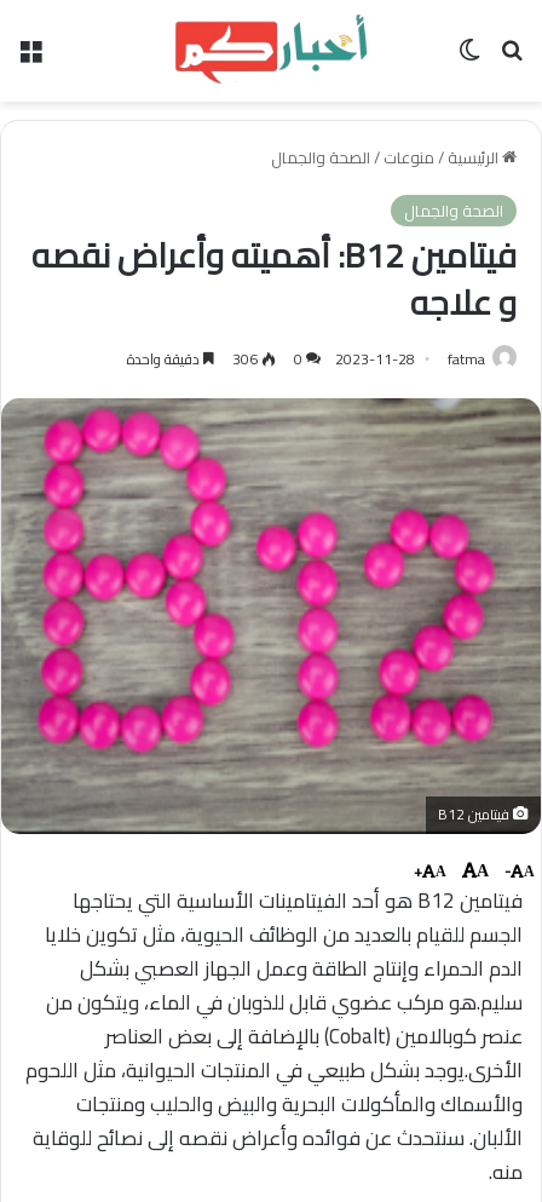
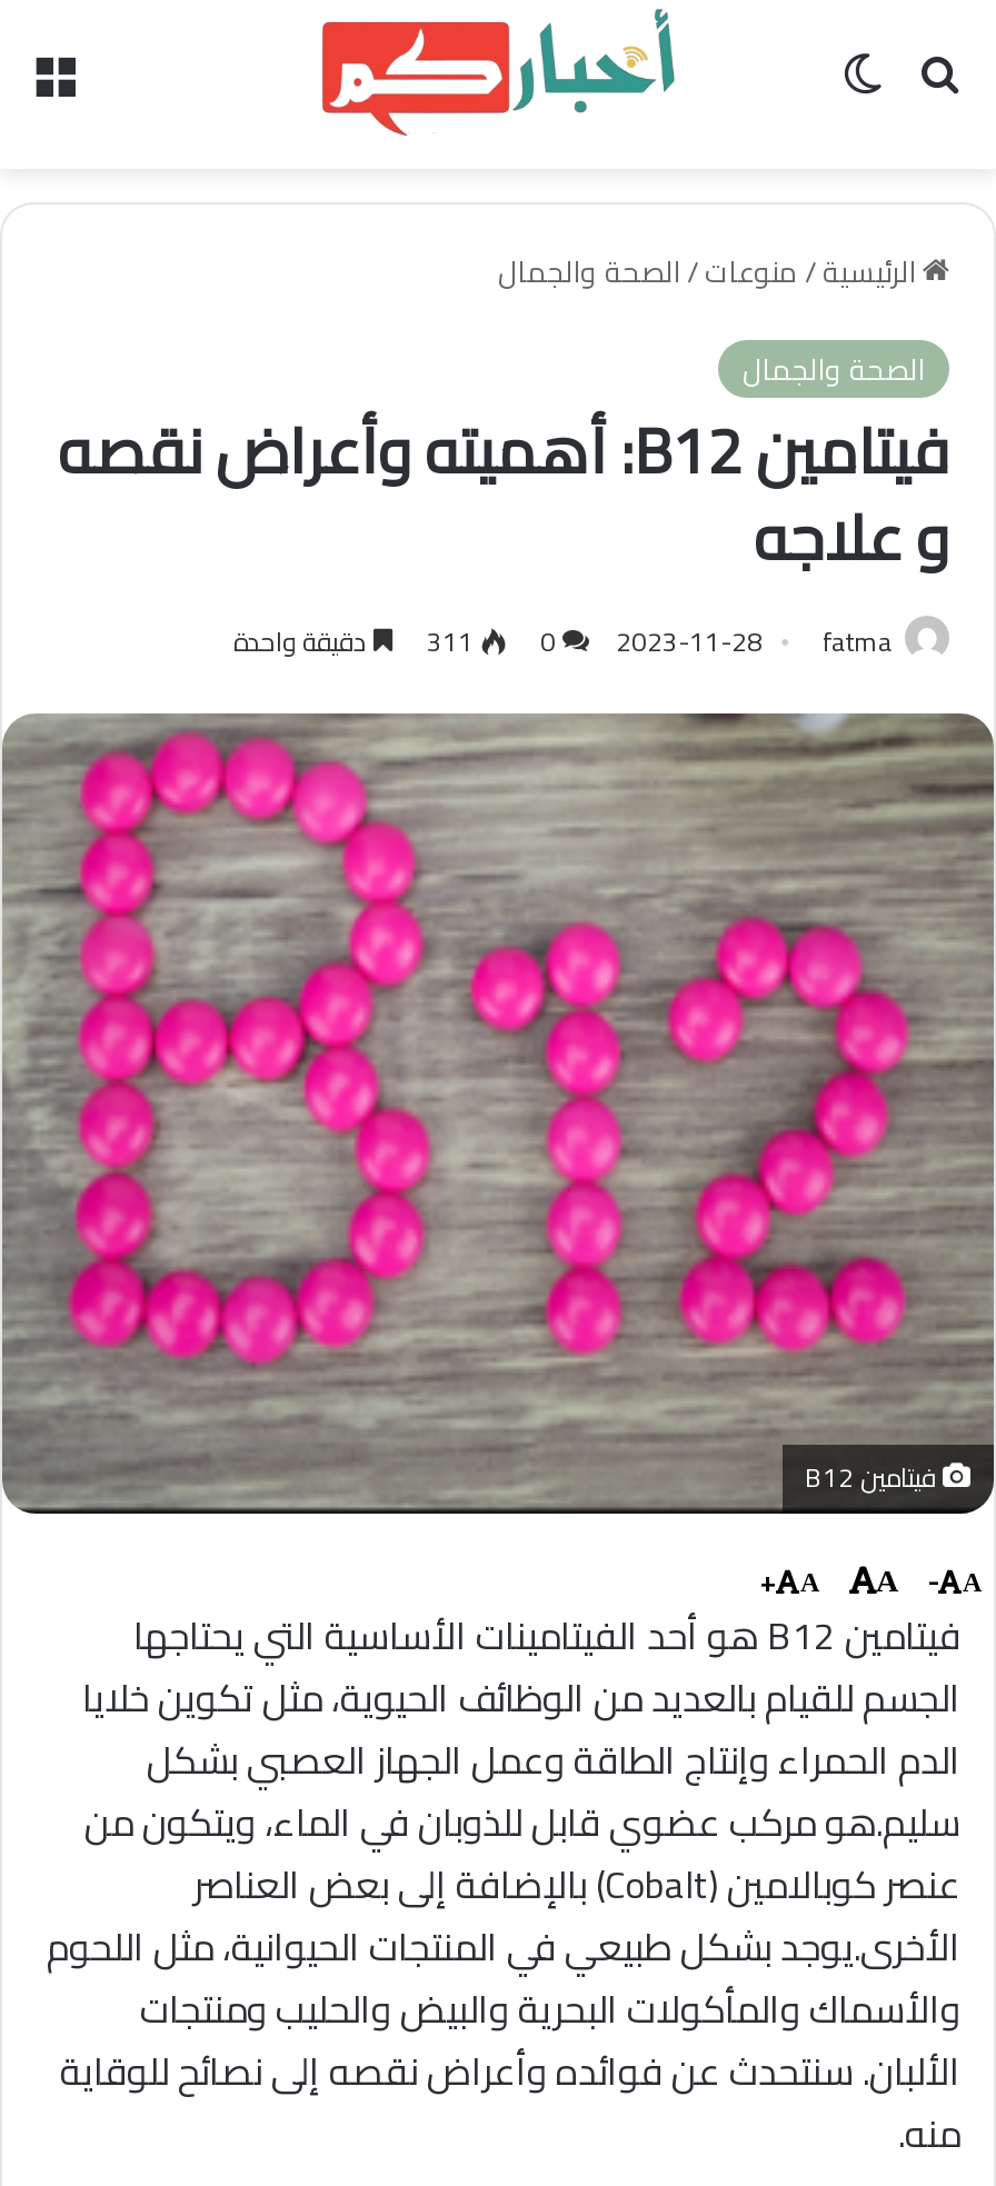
[127,345,485,373] fatma 2023-11-28 0 306 دقيقة واحدة -> [233,616,892,667] fatma 2023-11-28 0 311 دقيقة واحدة

